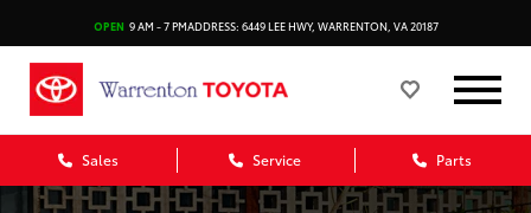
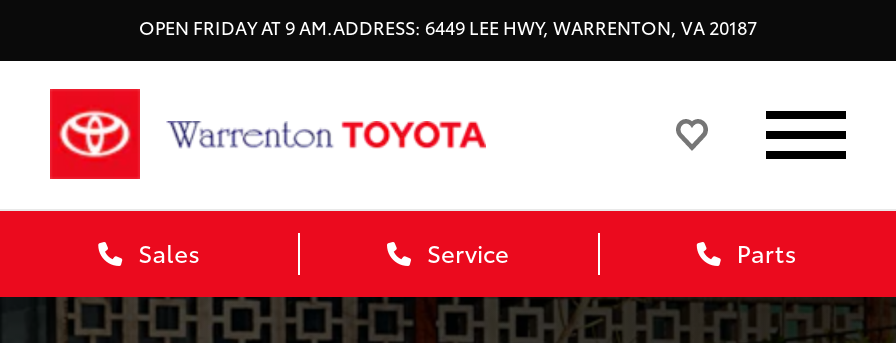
[93,17,438,33] OPEN 9 AM - 7 PM ADDRESS: 6449 LEE HWY, WARRENTON, VA 20187 -> [139,12,757,38] OPEN FRIDAY AT 9 AM. ADDRESS: 6449 LEE HWY, WARRENTON, VA 20187

